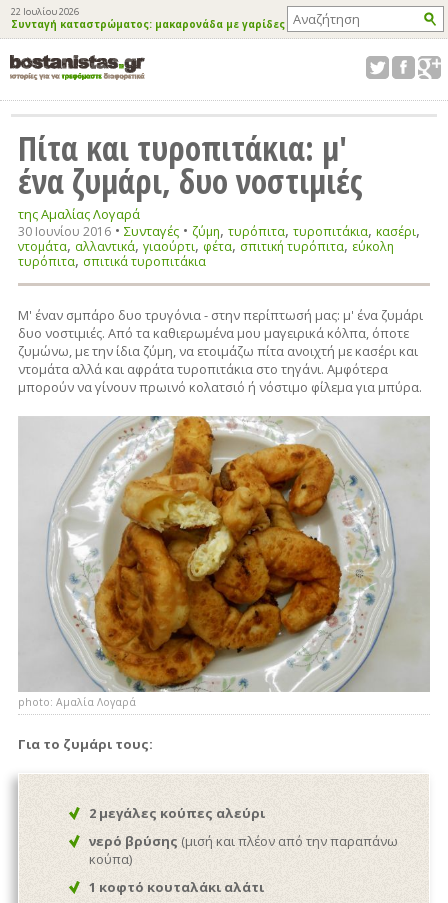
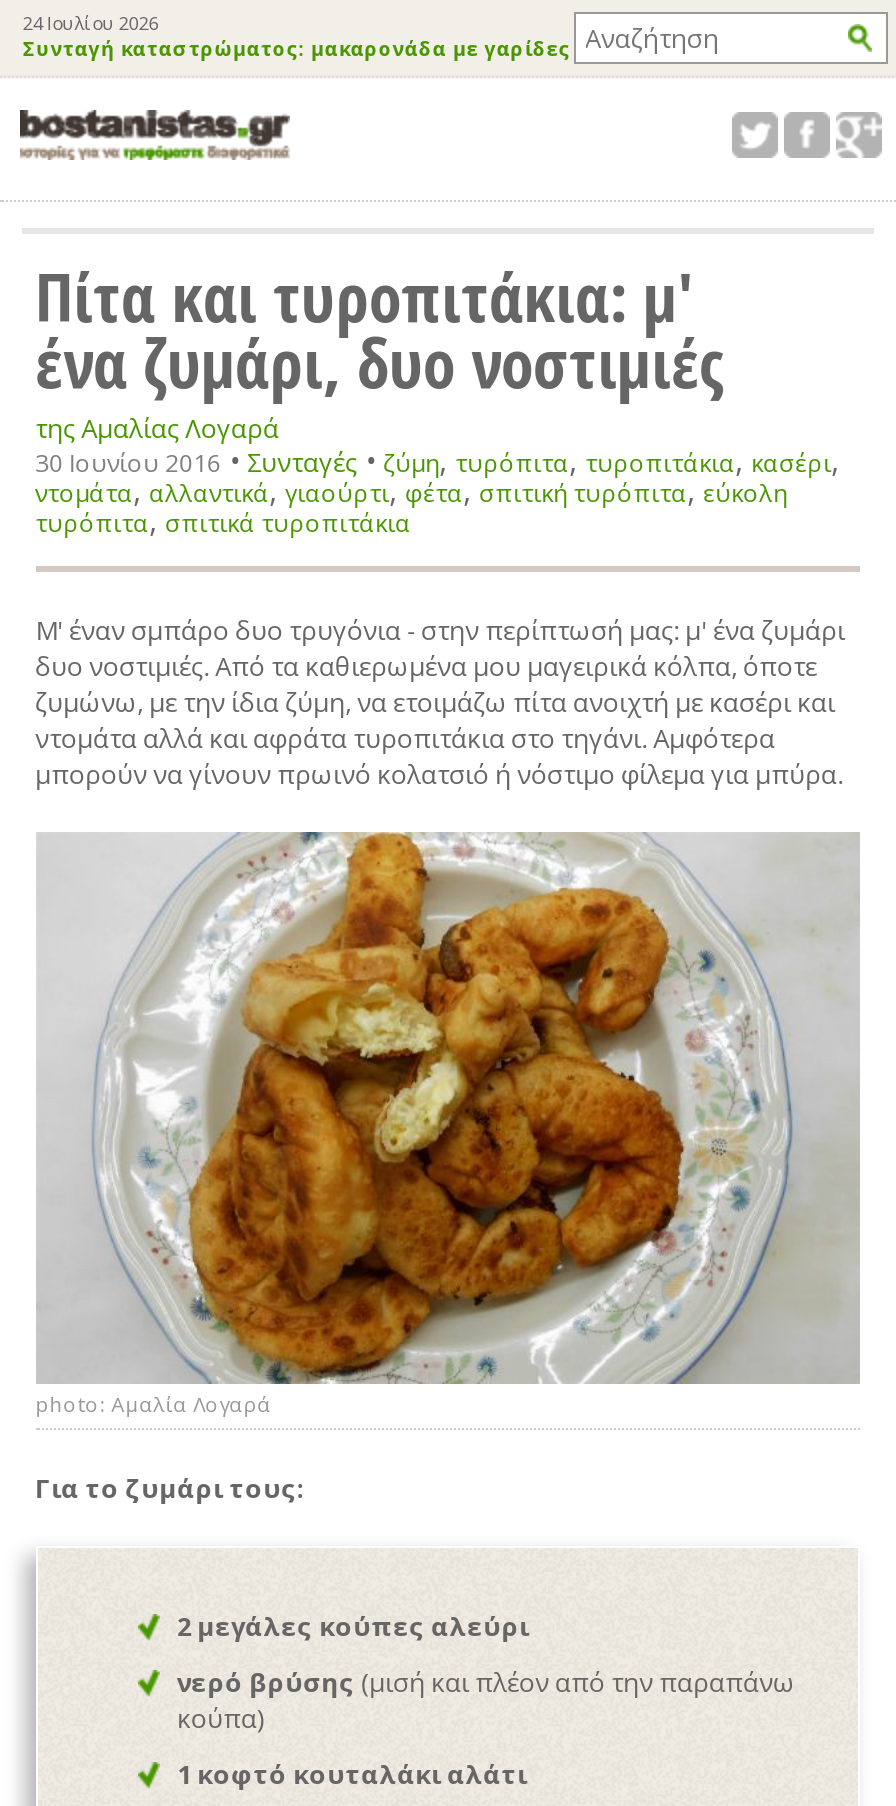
[11,5,79,18] 22 Ιουλίου 2026 -> [22,10,158,36] 24 Ιουλίου 2026

